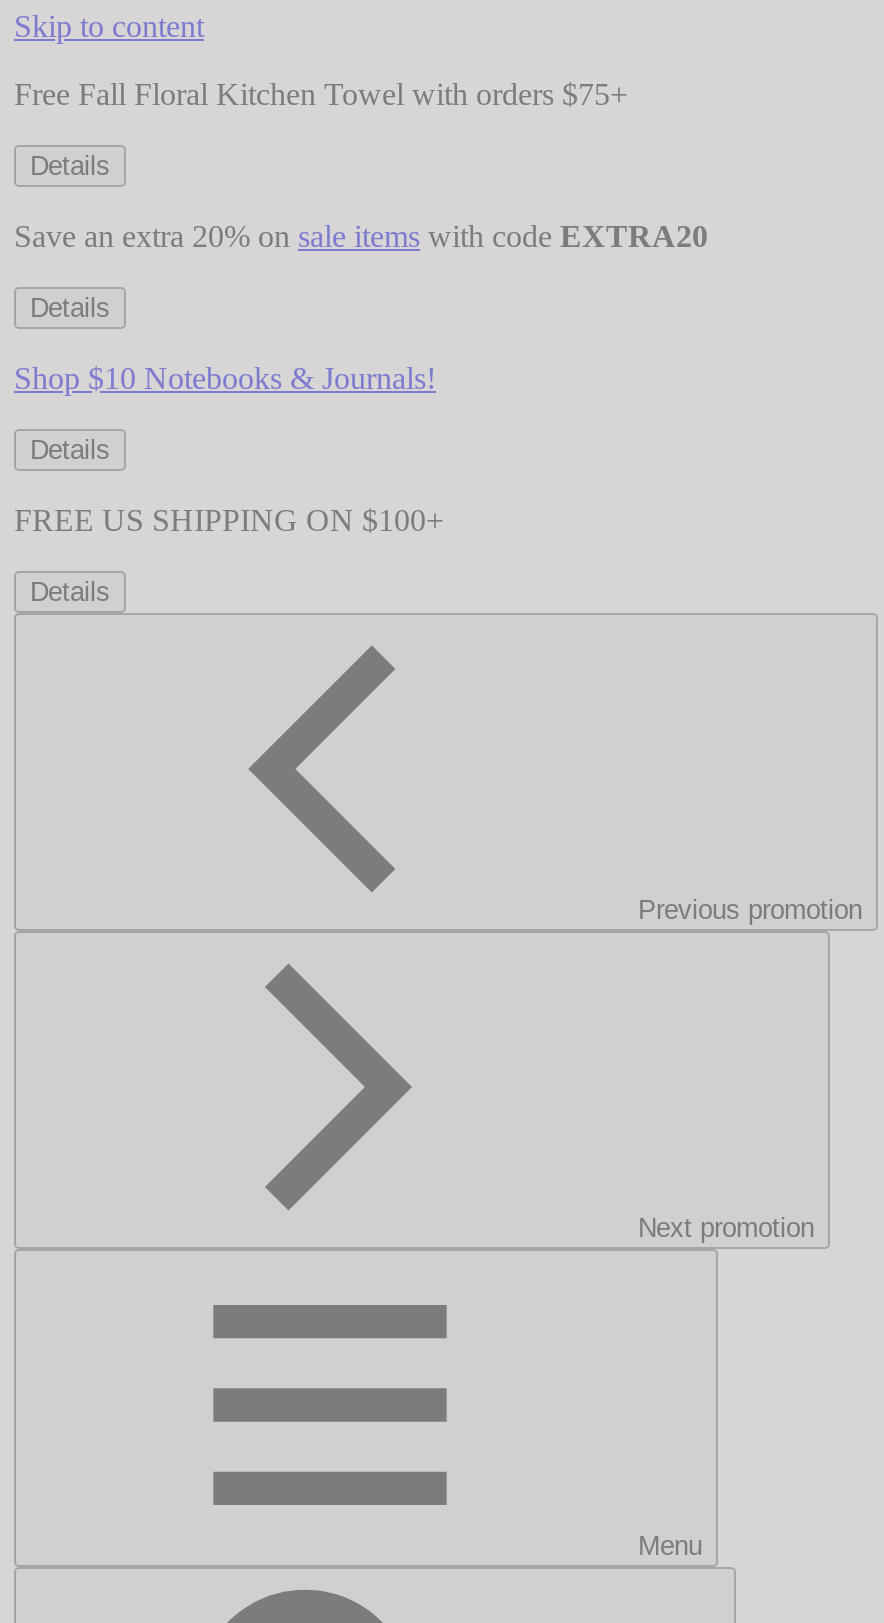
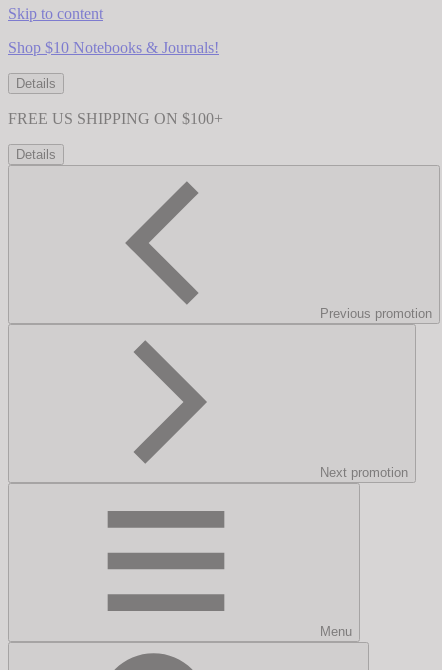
[14,77,708,323] Free Fall Floral Kitchen Towel with orders $75+ | Details | Save an extra 20% on sale items with code EXTRA20 | Details -> none

